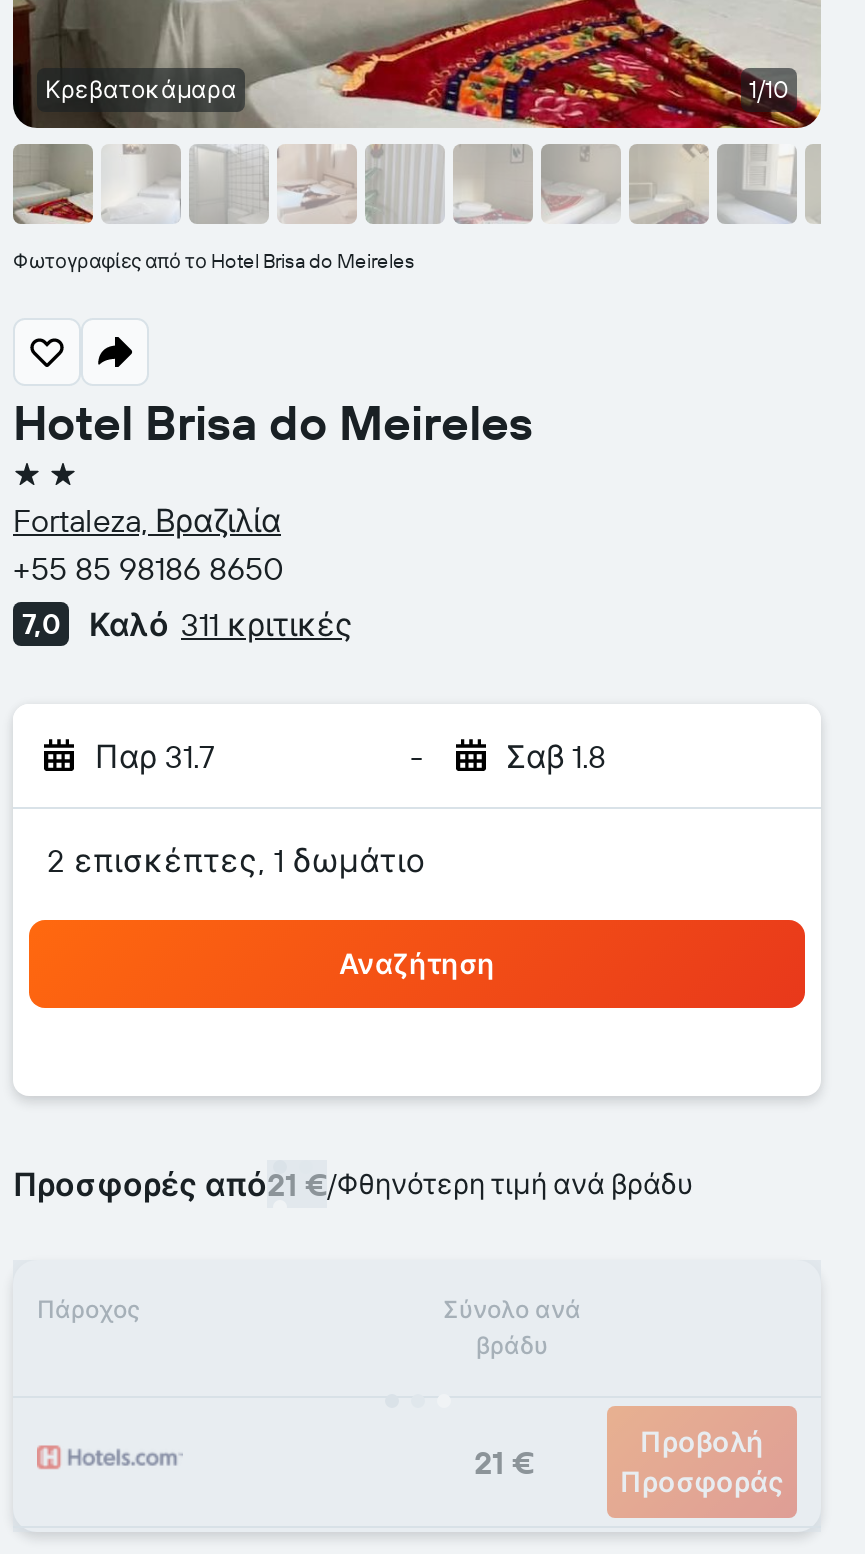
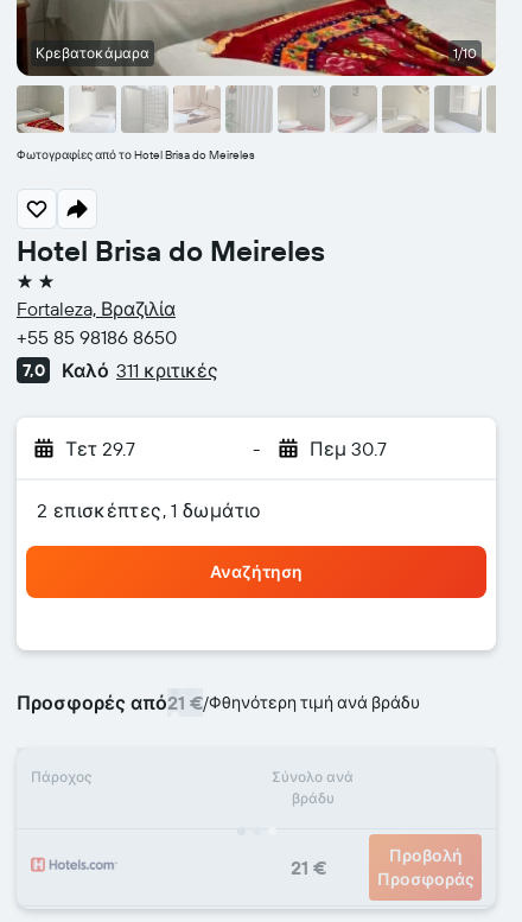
[95,736,215,776] Παρ 31.7 -> [65,437,135,460] Τετ 29.7
[506,736,606,776] Σαβ 1.8 -> [309,437,386,460] Πεμ 30.7

